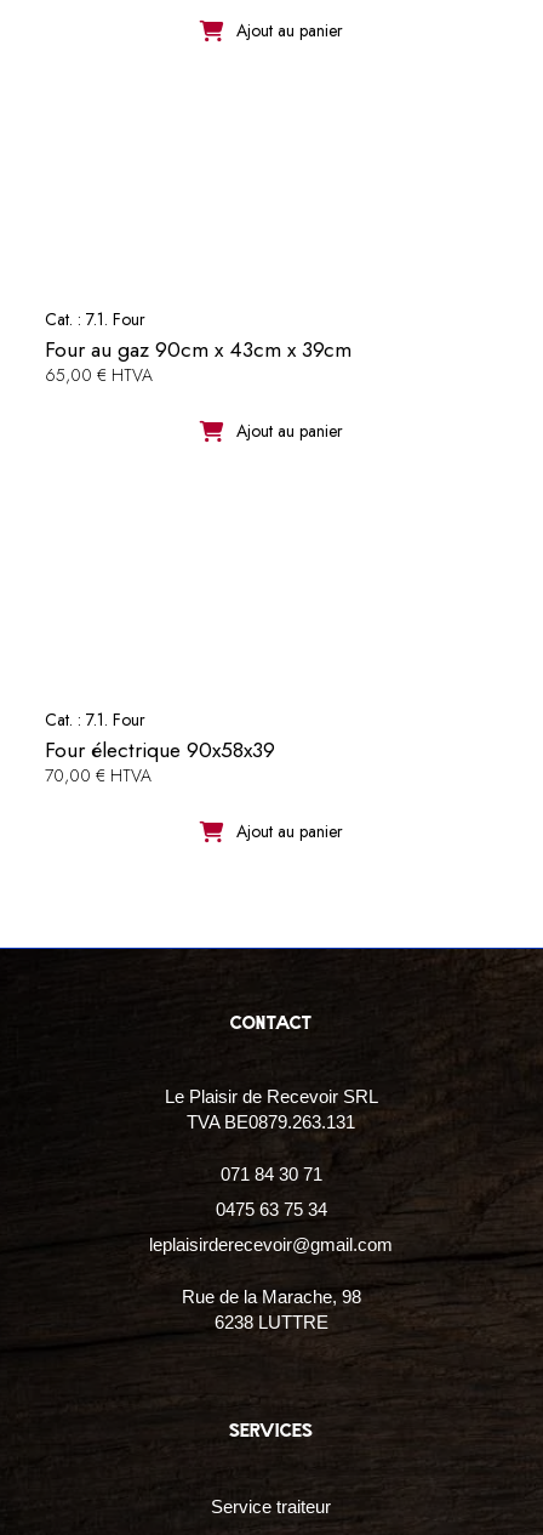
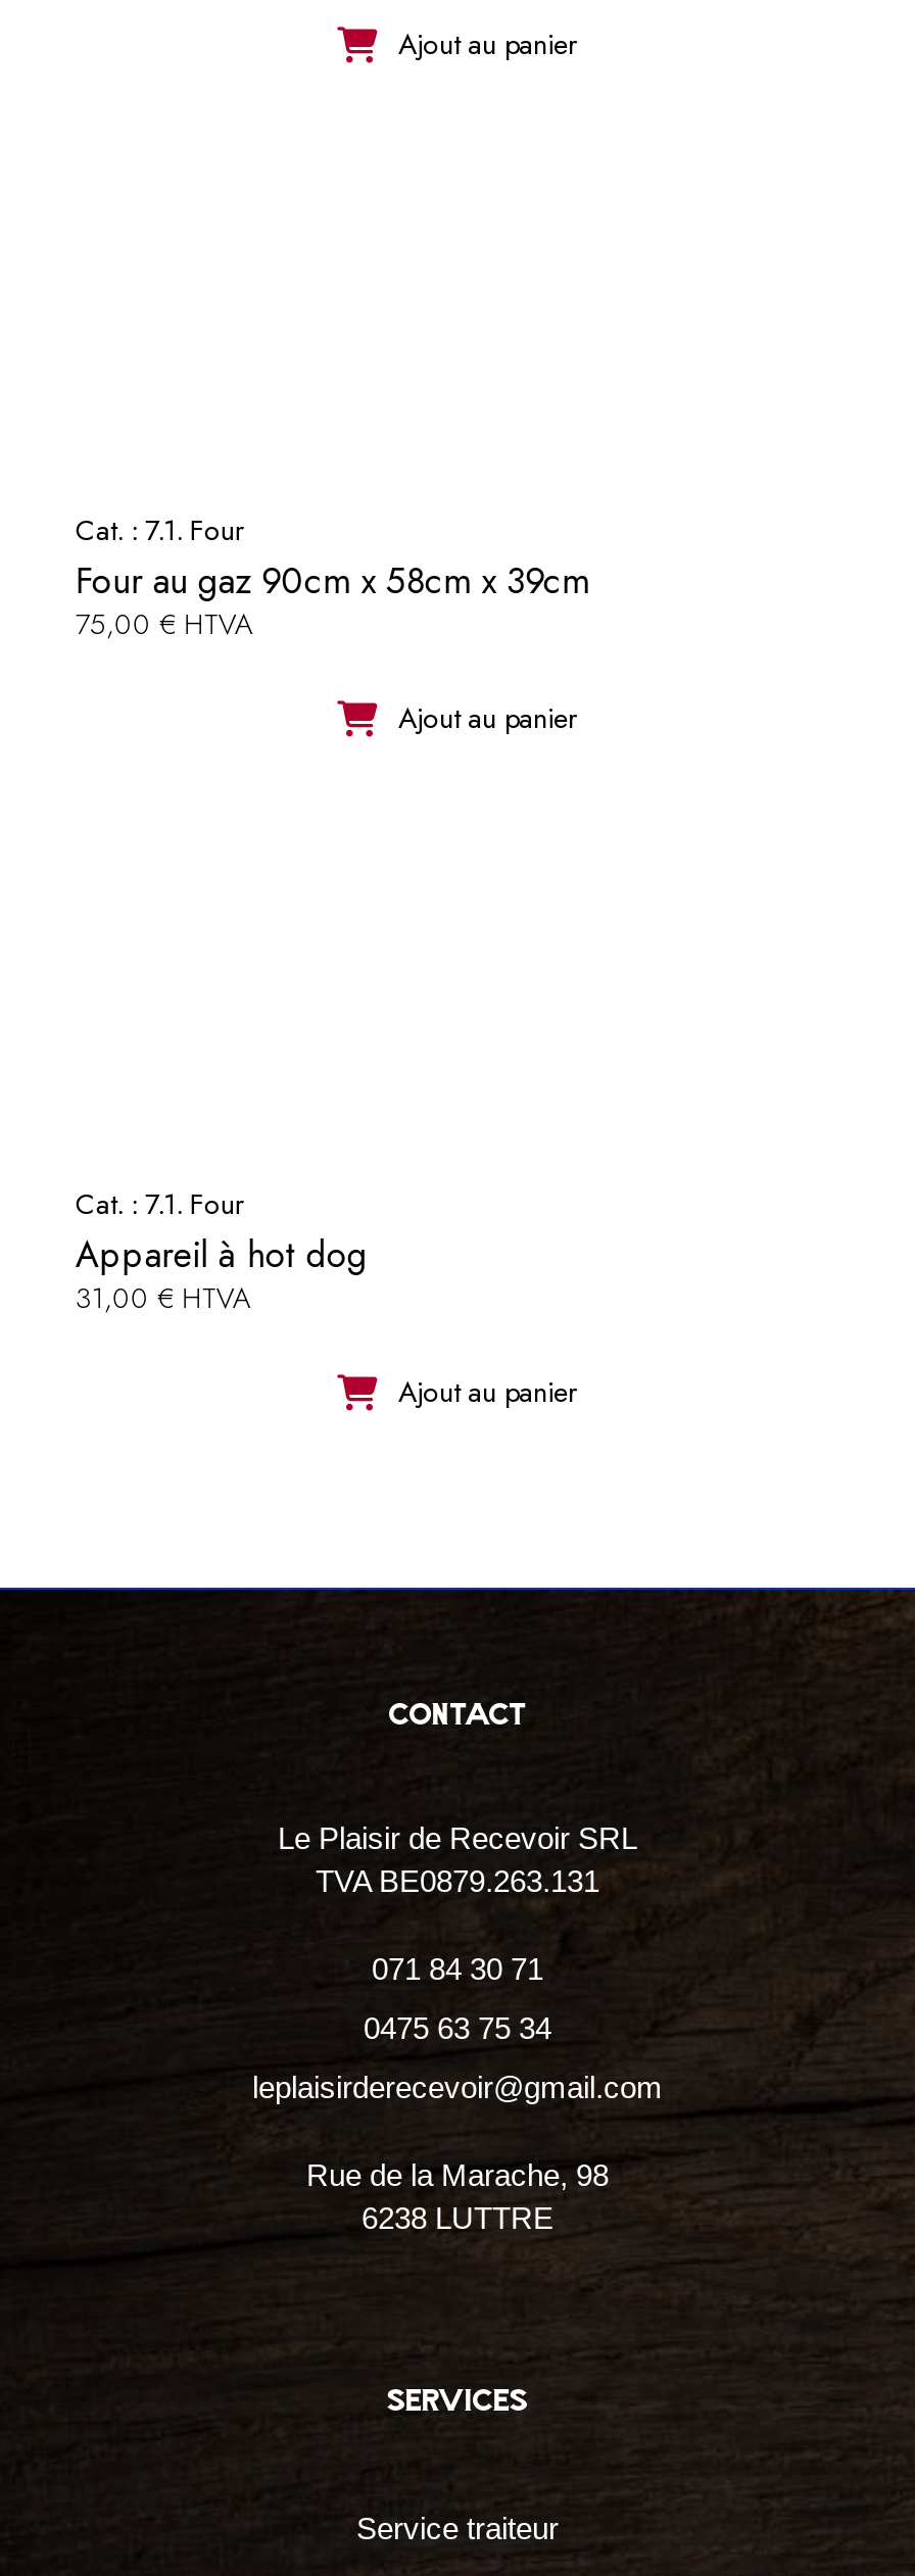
[45,333,351,365] Four au gaz 90cm x 43cm x 39cm -> [75,554,590,607] Four au gaz 90cm x 58cm x 39cm
[45,362,153,387] 65,00 € HTVA -> [75,603,253,644] 75,00 € HTVA
[45,734,275,787] Four électrique 90x58x39 | 70,00 € HTVA -> [75,1228,367,1318] Appareil à hot dog | 31,00 € HTVA

